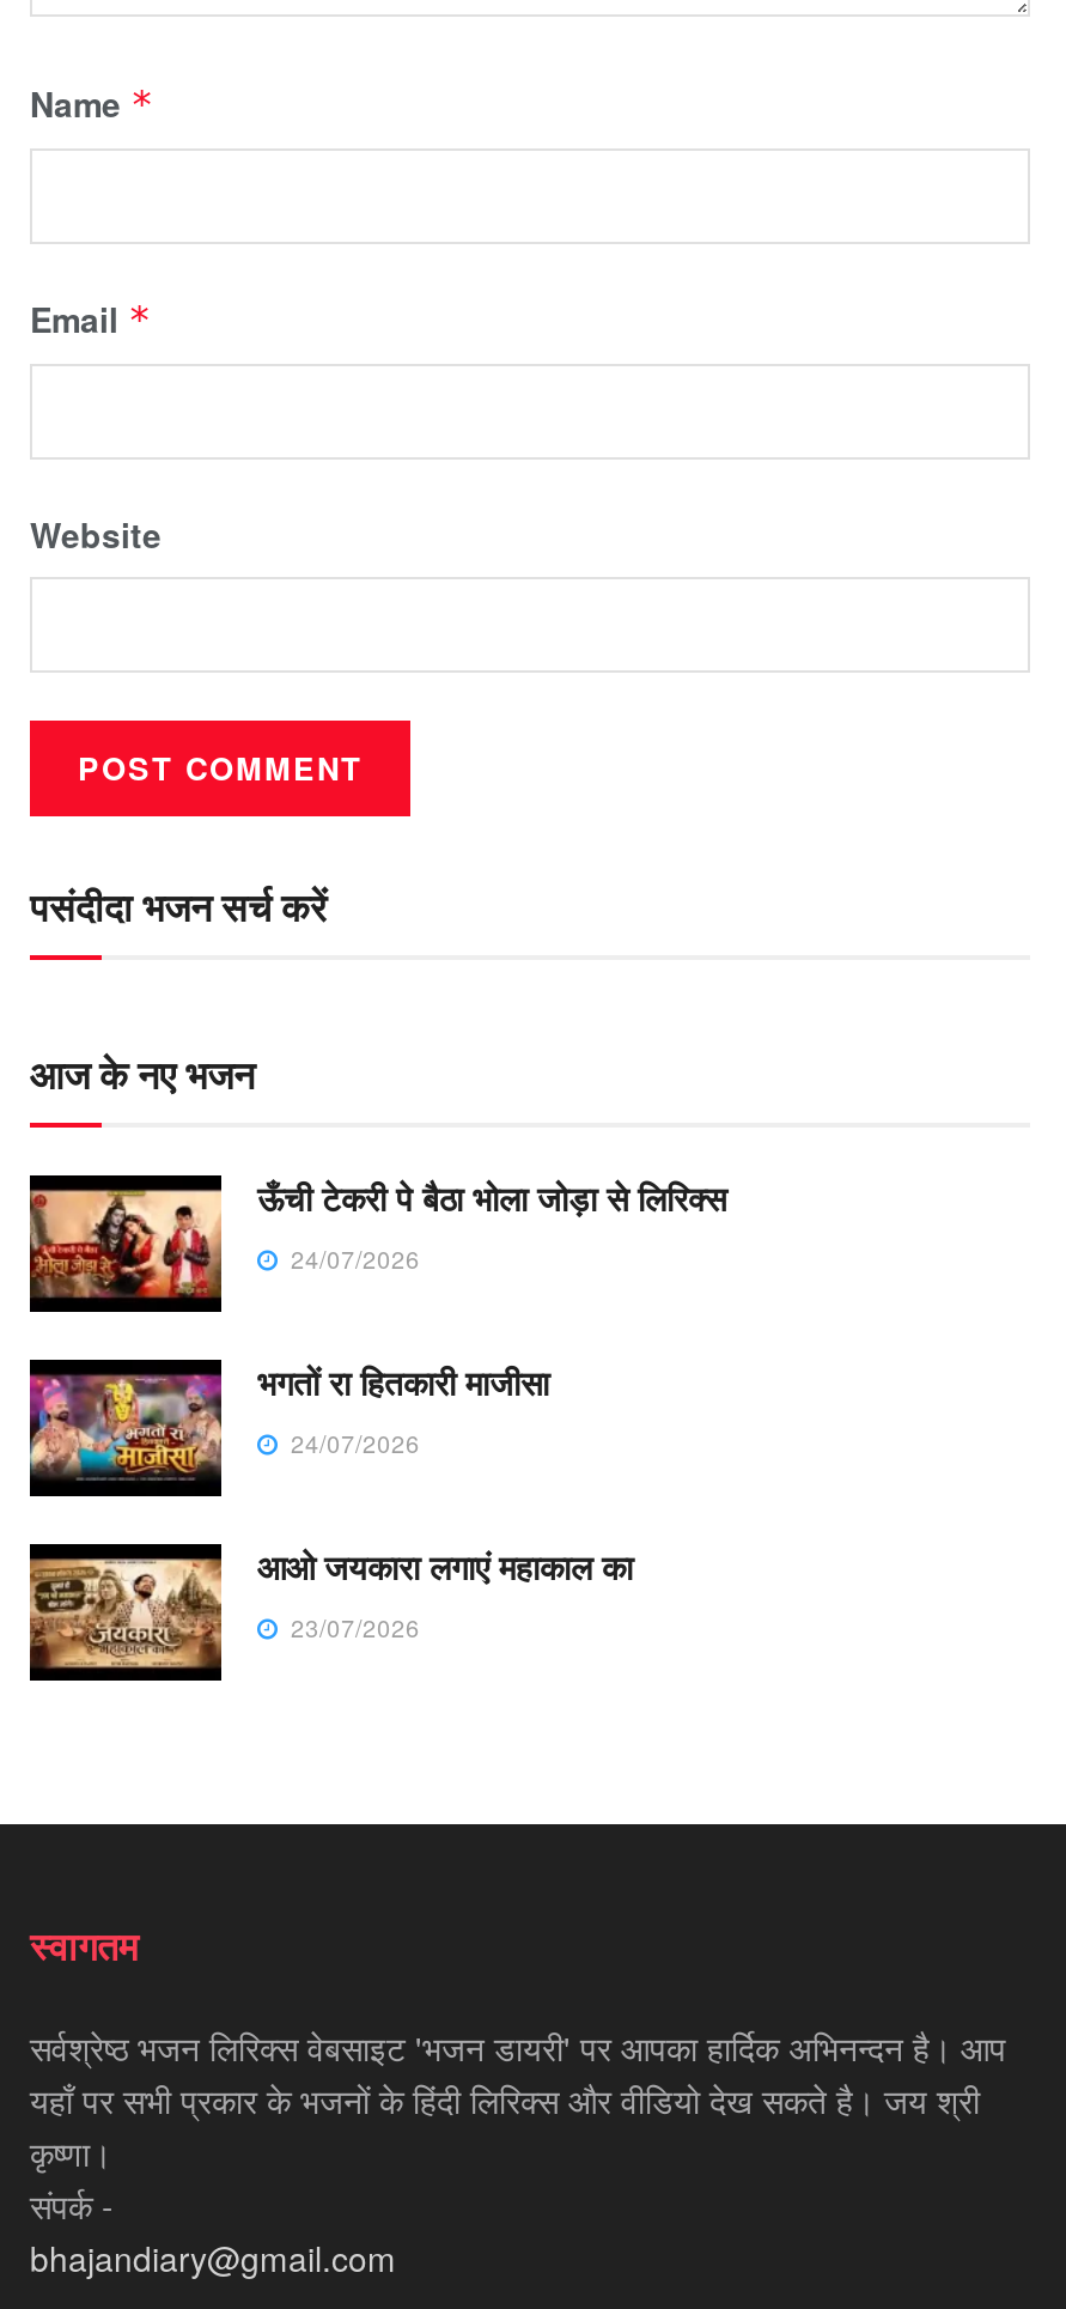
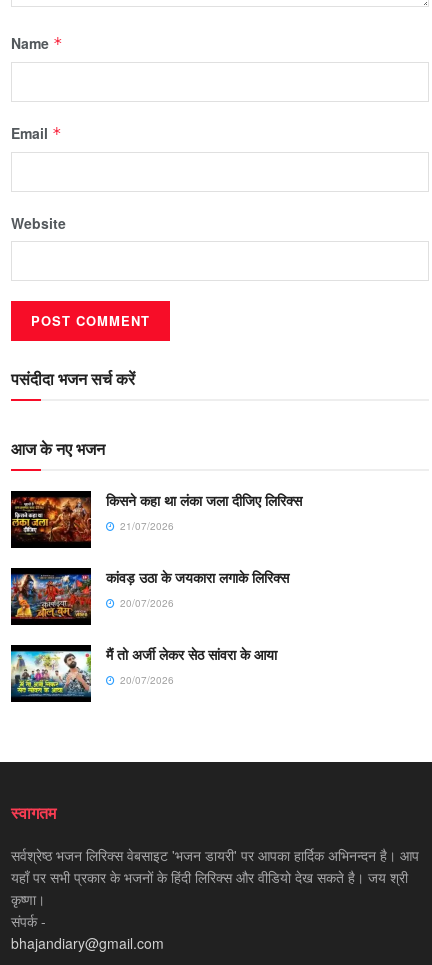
[28,1173,726,1300] [image] | ऊँची टेकरी पे बैठा भोला जोड़ा से लिरिक्स | 24/07/2026 -> [10,490,302,542] [image] | किसने कहा था लंका जला दीजिए लिरिक्स | 21/07/2026
[28,1358,549,1479] [image] | भगतों रा हितकारी माजीसा | 24/07/2026 -> [10,567,289,619] [image] | कांवड़ उठा के जयकारा लगाके लिरिक्स | 20/07/2026
[28,1542,633,1671] [image] | आओ जयकारा लगाएं महाकाल का | 23/07/2026 -> [10,644,277,697] [image] | मैं तो अर्जी लेकर सेठ सांवरा के आया | 20/07/2026

